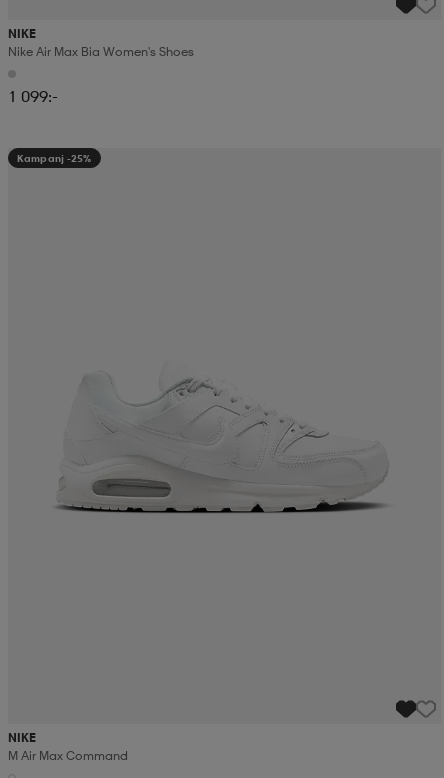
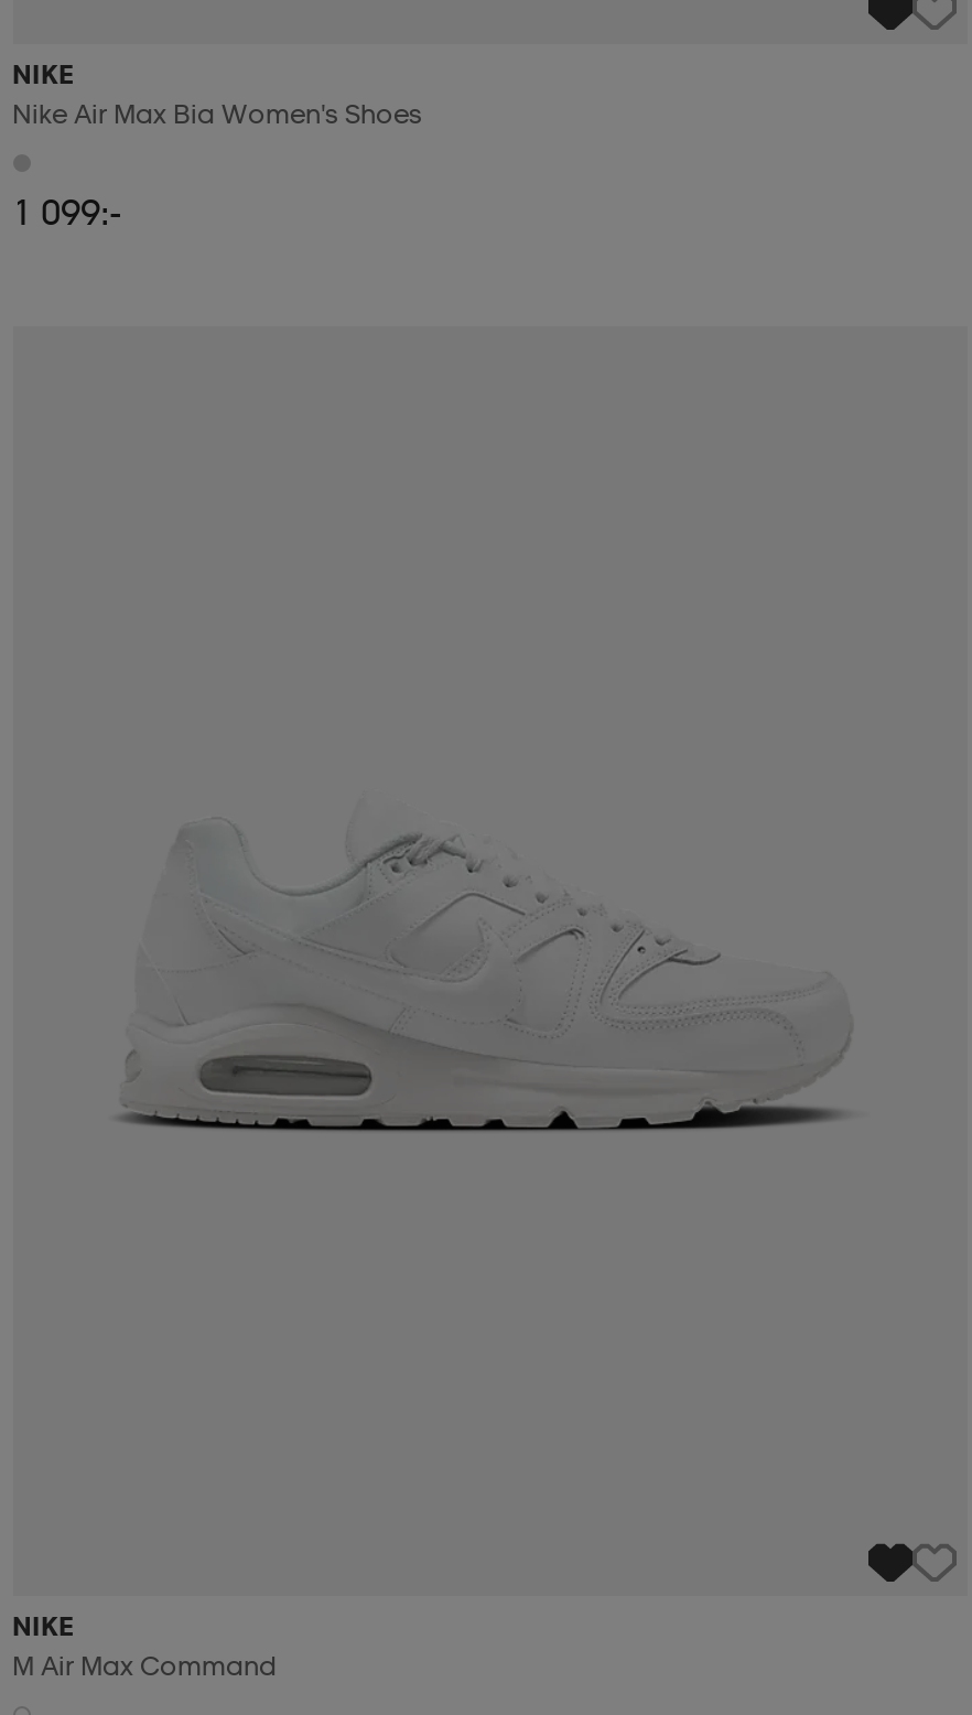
[16,152,91,164] Kampanj -25% -> none

